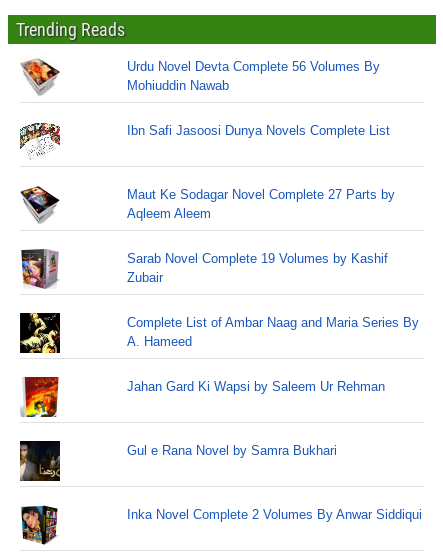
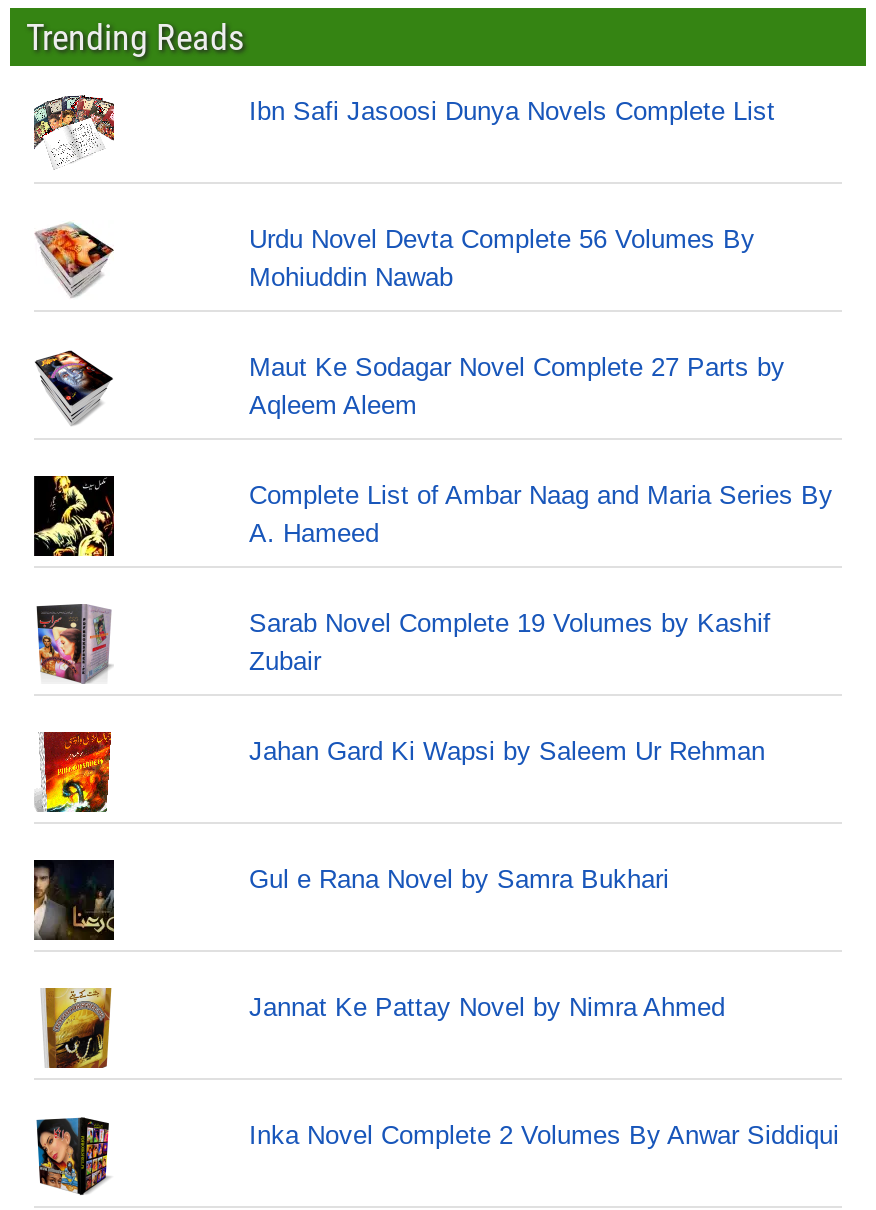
moved [19,122,61,159] -> [32,94,116,168]: [image]
moved [127,123,390,138] -> [249,96,775,126]: Ibn Safi Jasoosi Dunya Novels Complete List
moved [127,315,419,349] -> [249,480,833,548]: Complete List of Ambar Naag and Maria Series By | A. Hameed
none -> [36,986,114,1070] [image]
none -> [249,992,725,1022] Jannat Ke Pattay Novel by Nimra Ahmed

